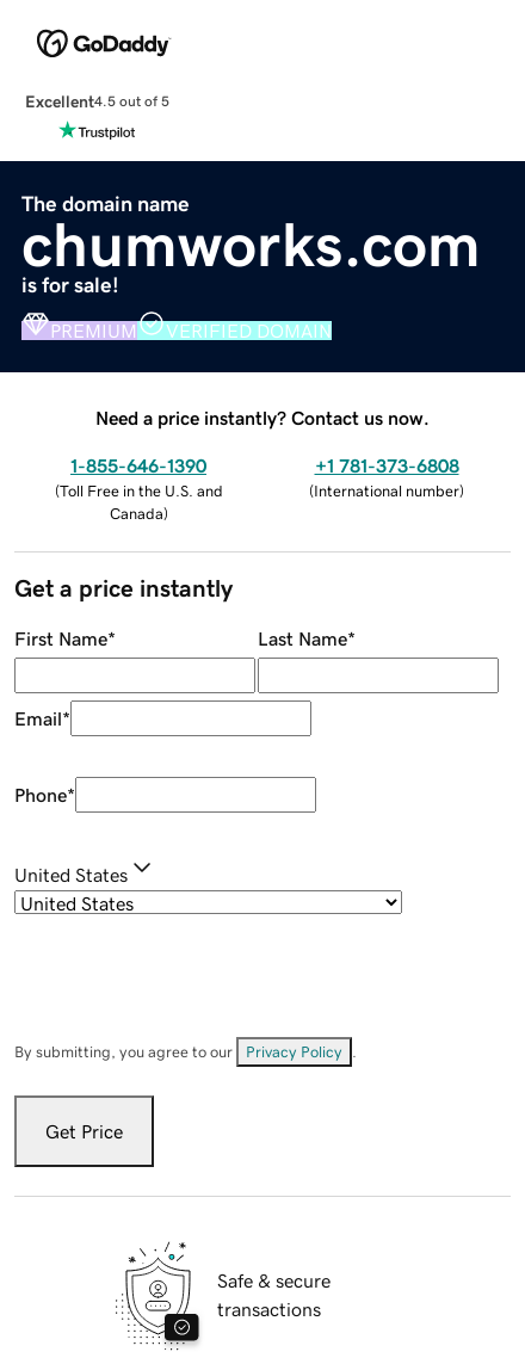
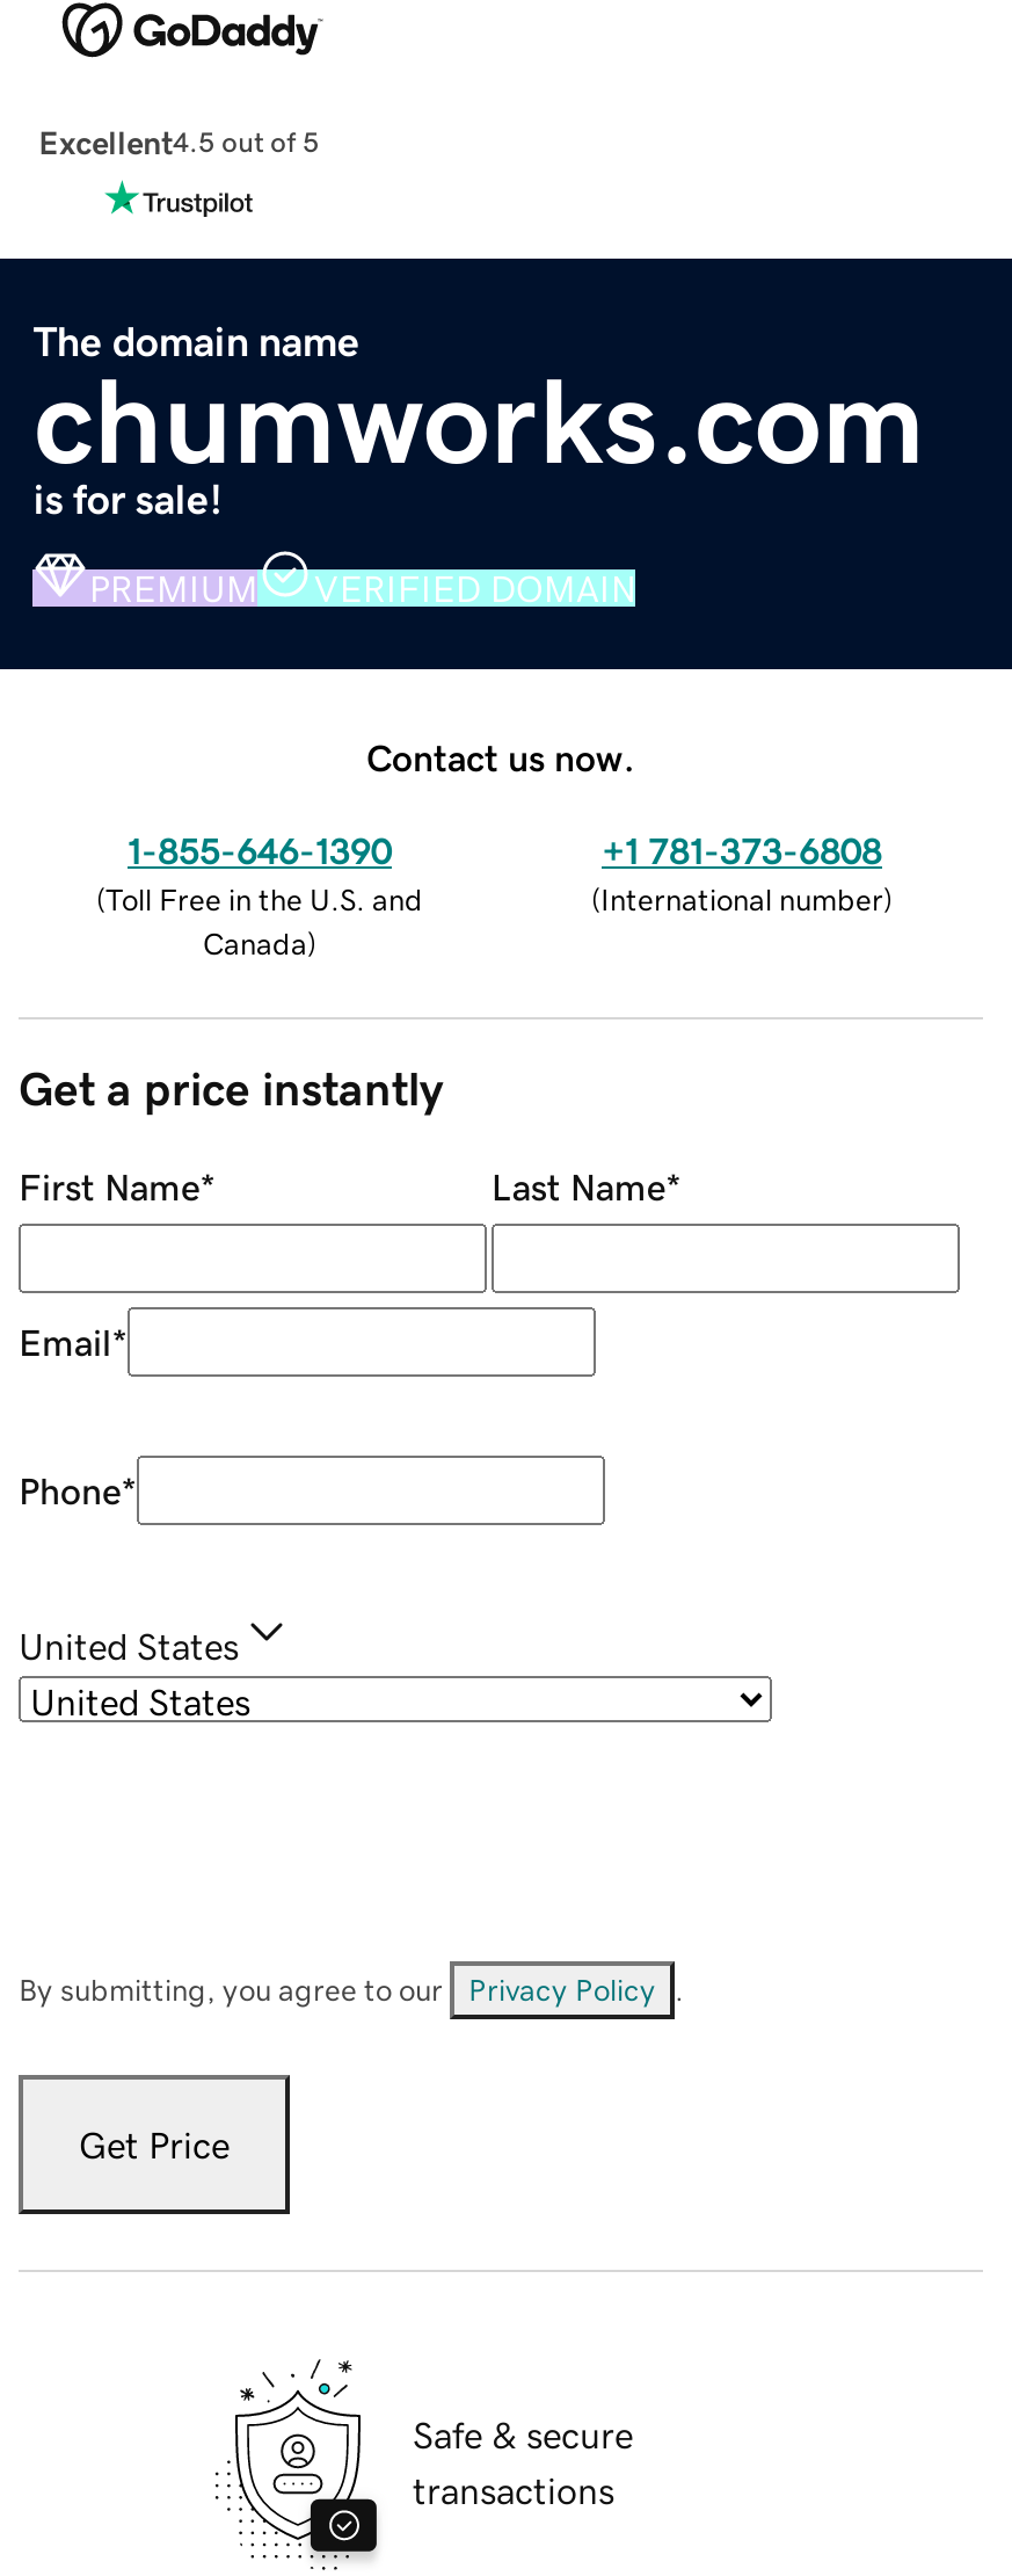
[95,408,430,427] Need a price instantly? Contact us now. -> [366,738,635,775] Contact us now.

